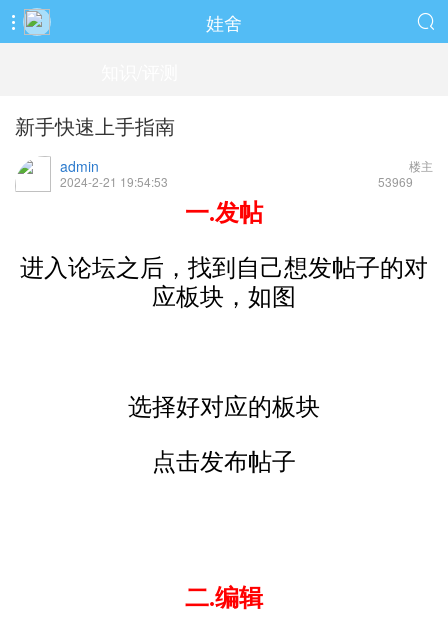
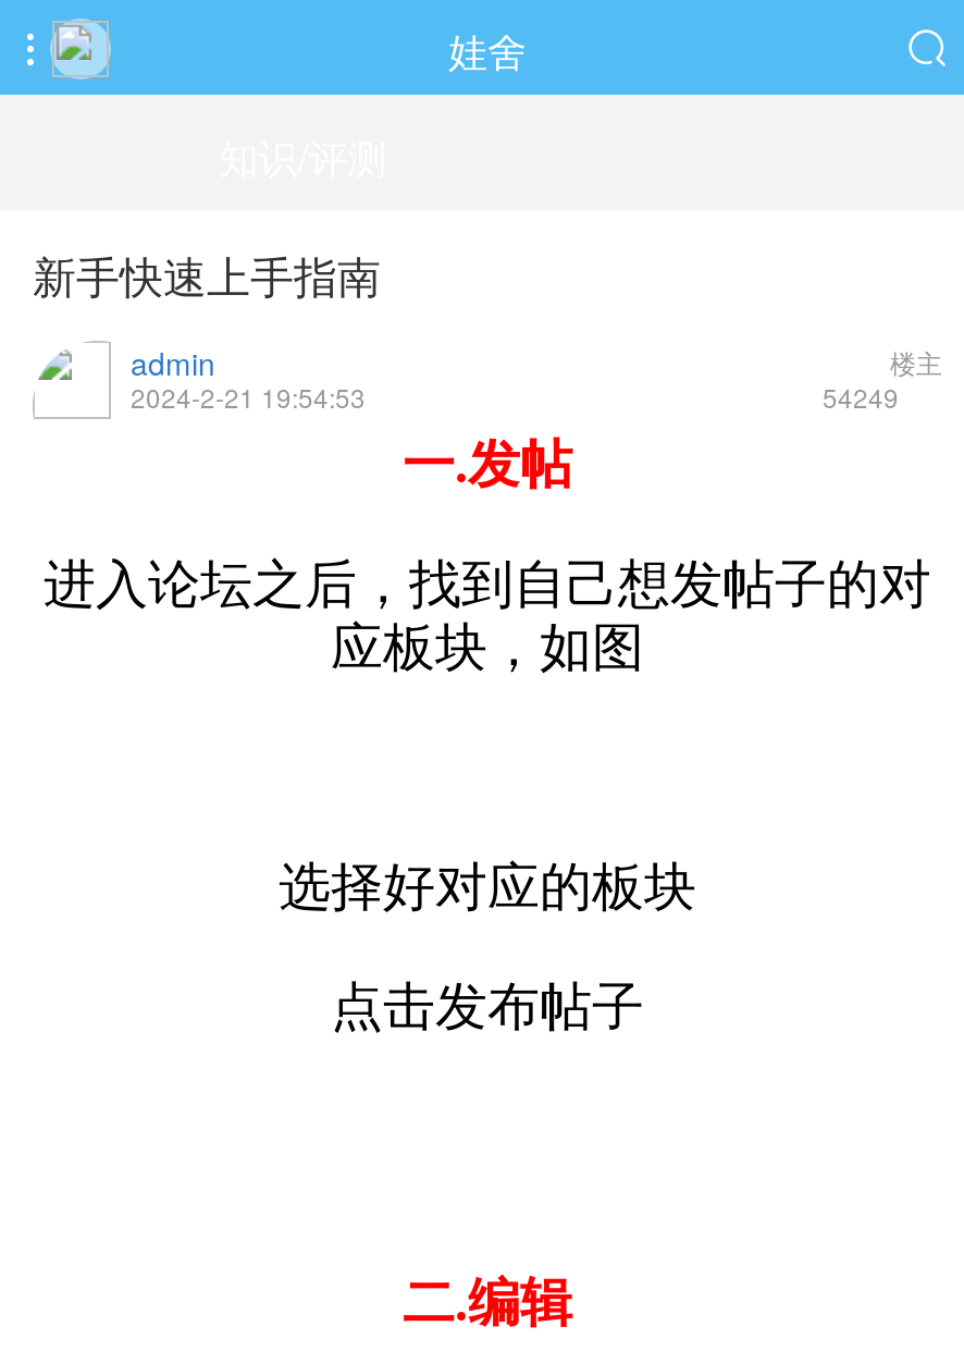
[378,173,413,190] 53969 -> [823,378,899,415] 54249

